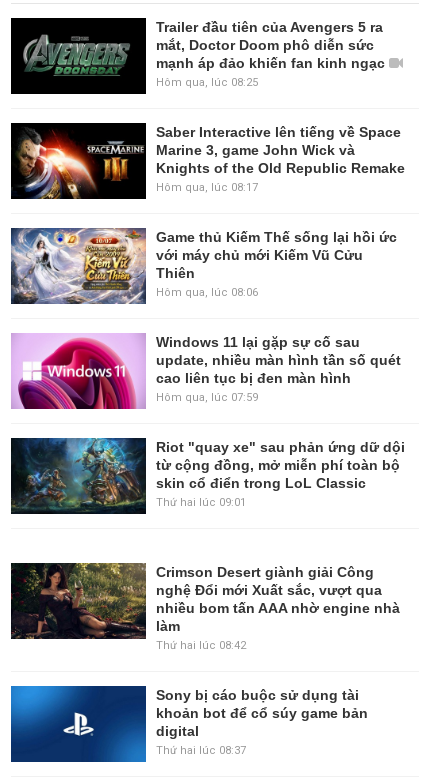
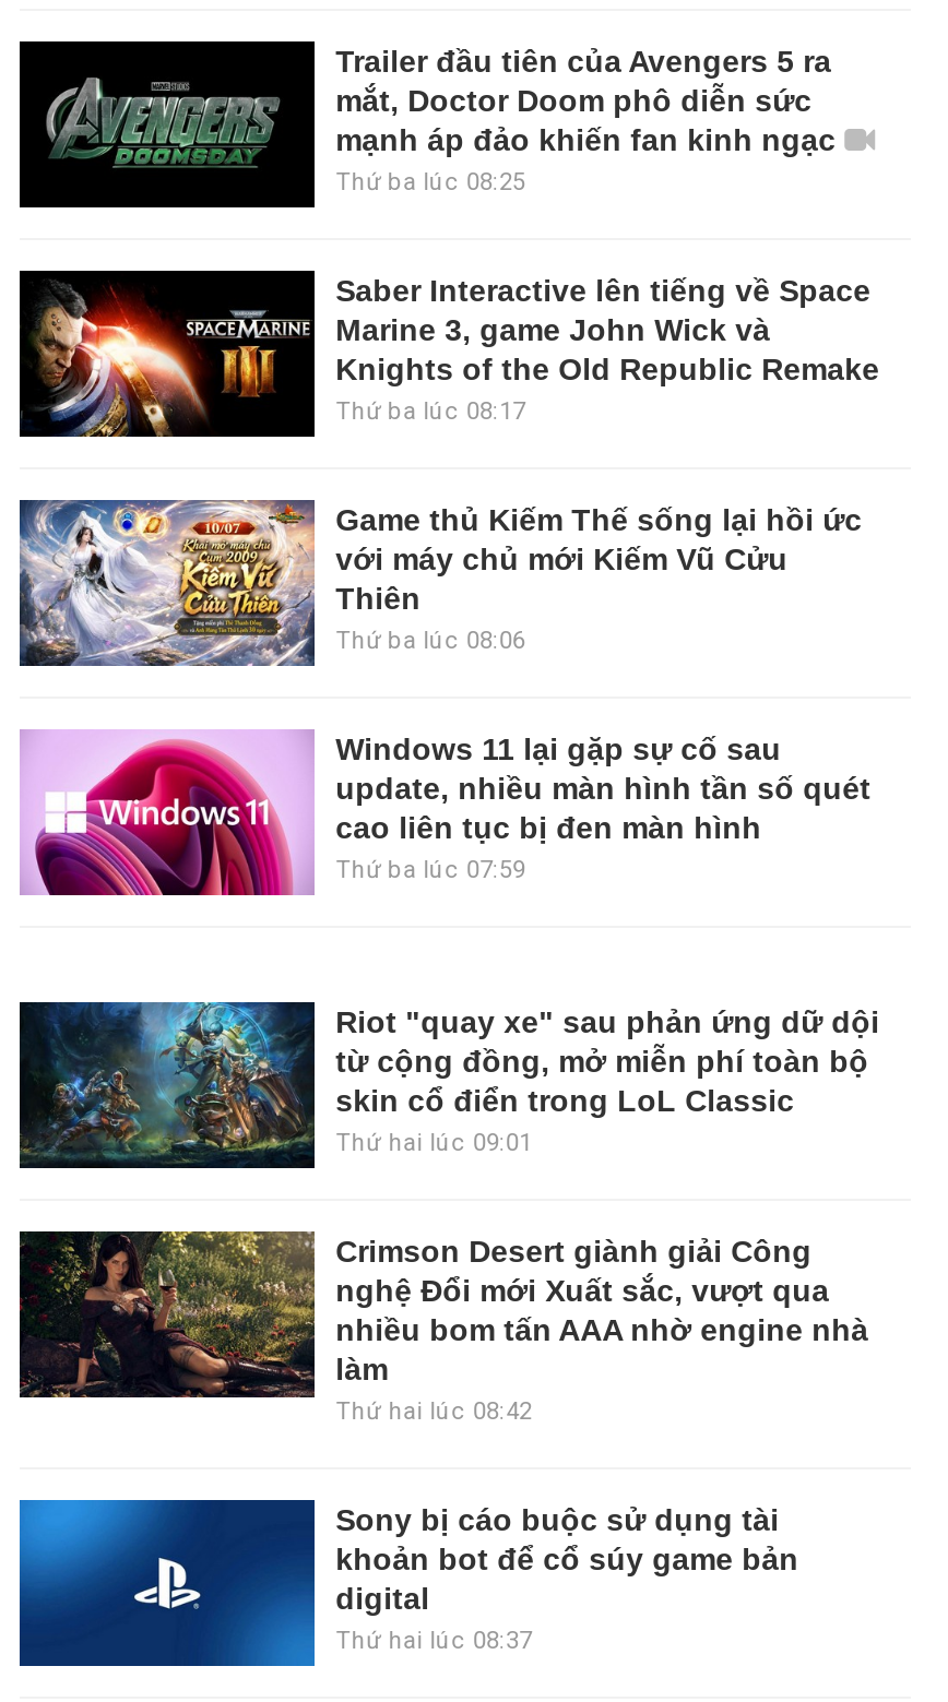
[156,76,258,89] Hôm qua, lúc 08:25 -> [336,167,526,195] Thứ ba lúc 08:25
[156,181,258,194] Hôm qua, lúc 08:17 -> [336,396,526,424] Thứ ba lúc 08:17
[156,286,258,299] Hôm qua, lúc 08:06 -> [336,625,526,654] Thứ ba lúc 08:06
[156,391,258,404] Hôm qua, lúc 07:59 -> [336,855,526,883] Thứ ba lúc 07:59
moved [10,437,405,515] -> [17,998,879,1168]: [image] | Riot "quay xe" sau phản ứng dữ dội | từ cộng đồng, mở miễn phí toàn bộ | skin cổ điển trong LoL Classic | Thứ hai lúc 09:01

